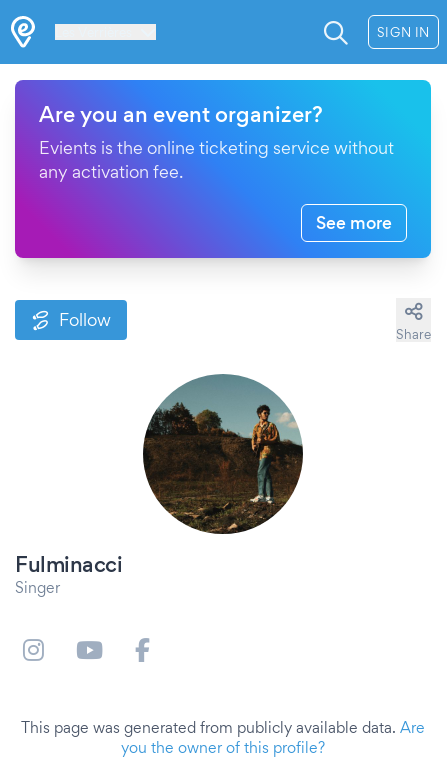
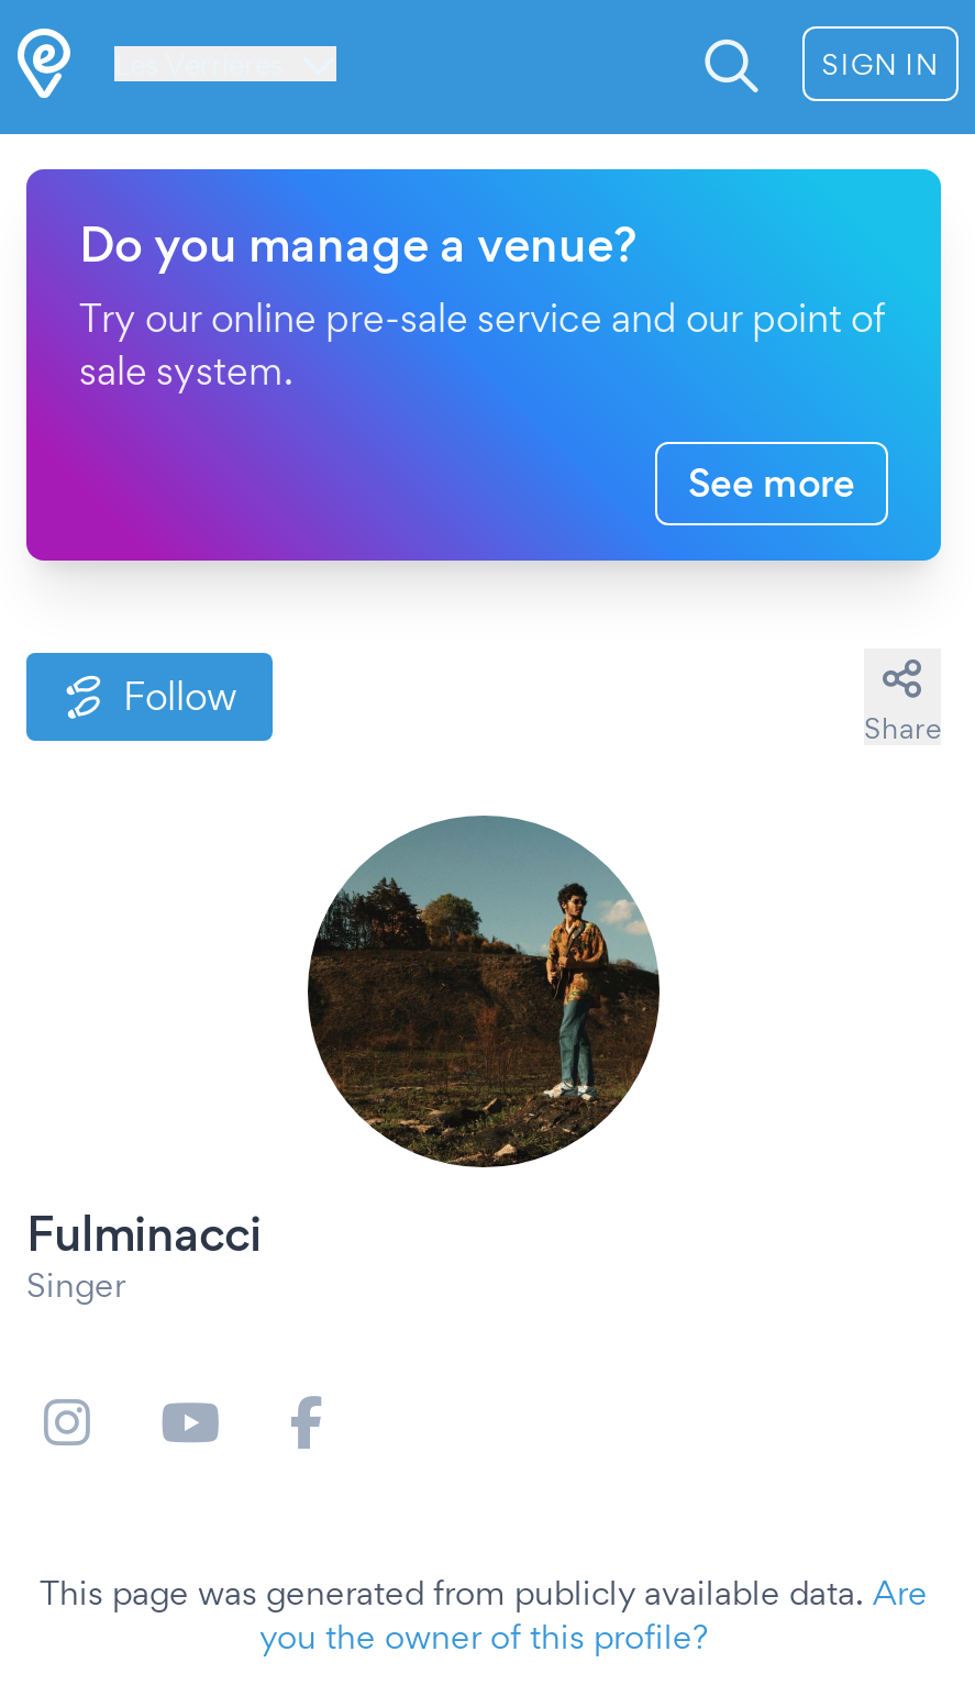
[39,101,394,182] Are you an event organizer? | Evients is the online ticketing service without | any activation fee. -> [79,215,886,393] Do you manage a venue? | Try our online pre-sale service and our point of | sale system.

